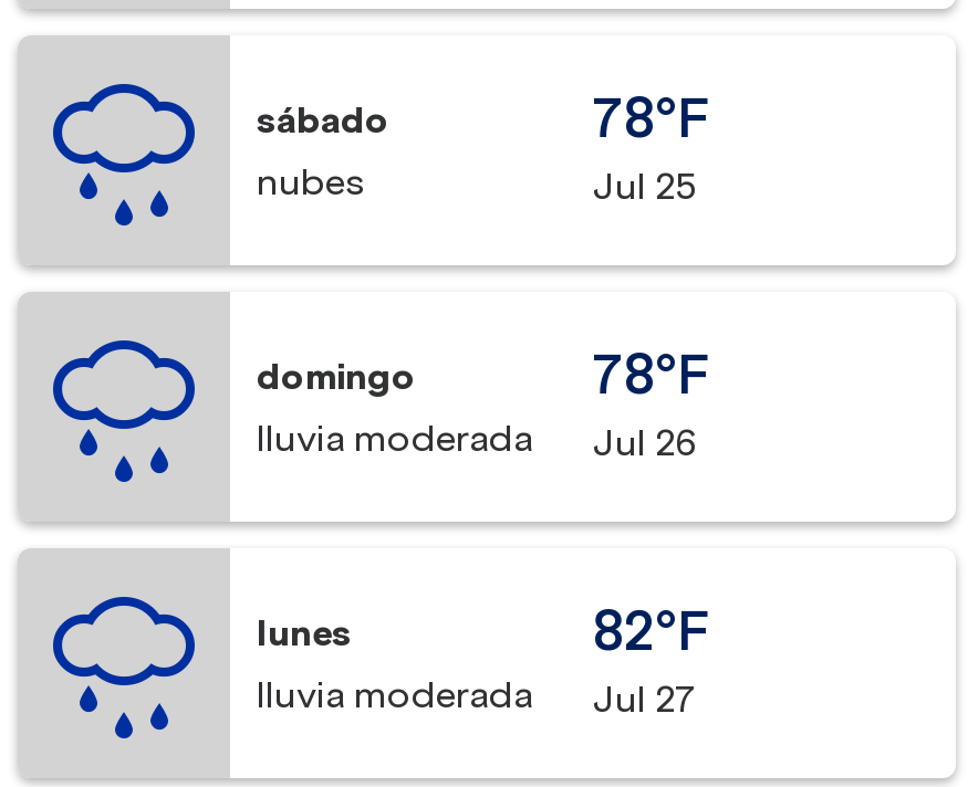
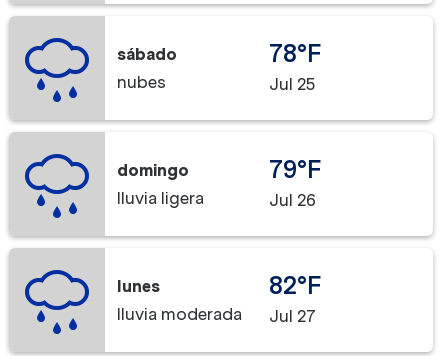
[593,340,710,409] 78°F -> [269,154,322,185] 79°F
[257,416,533,460] lluvia moderada -> [117,188,204,208] lluvia ligera

